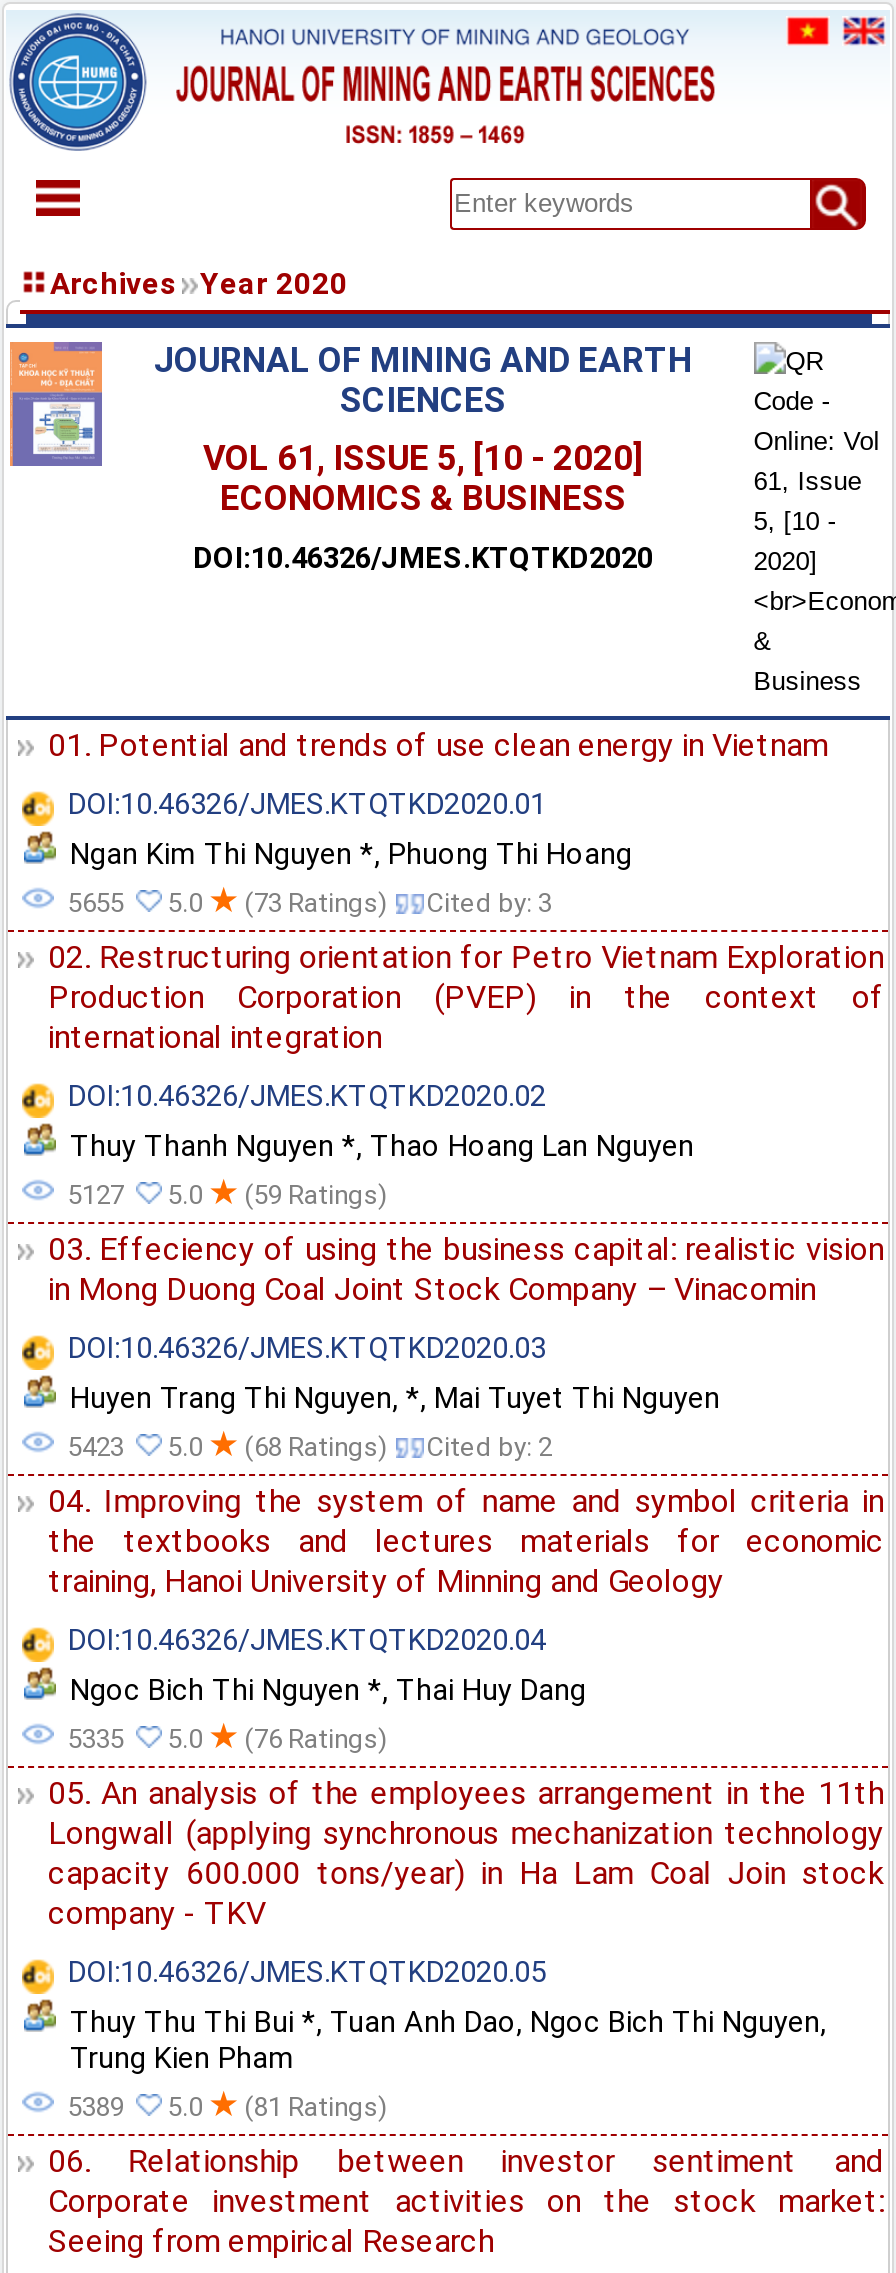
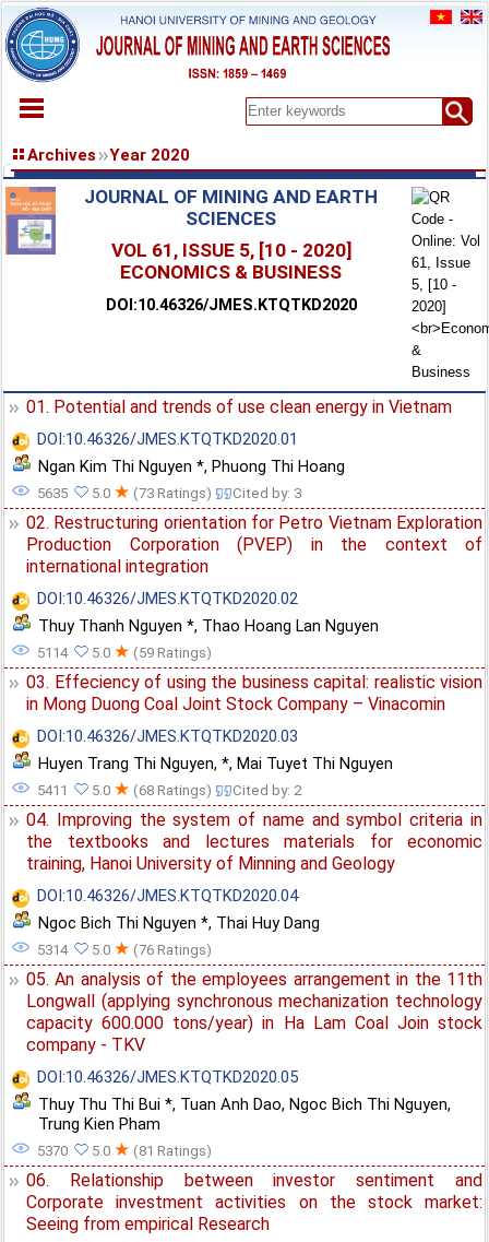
[68,888,124,918] 5655 -> [37,485,68,501] 5635
[68,1180,124,1210] 5127 -> [37,644,68,661] 5114
[68,1432,124,1462] 5423 -> [37,782,68,798] 5411
[68,1724,124,1754] 5335 -> [37,941,68,958] 5314
[68,2092,124,2122] 5389 -> [37,1142,68,1159] 5370

